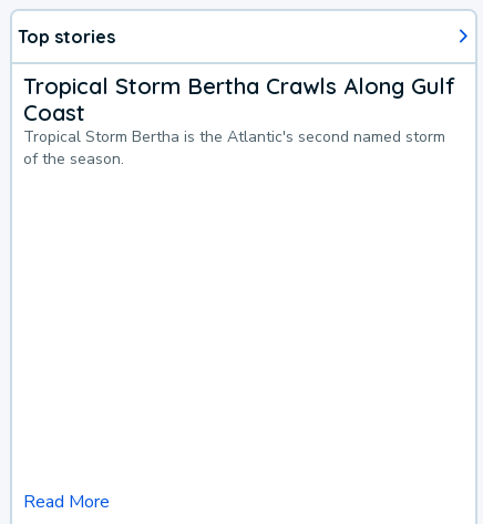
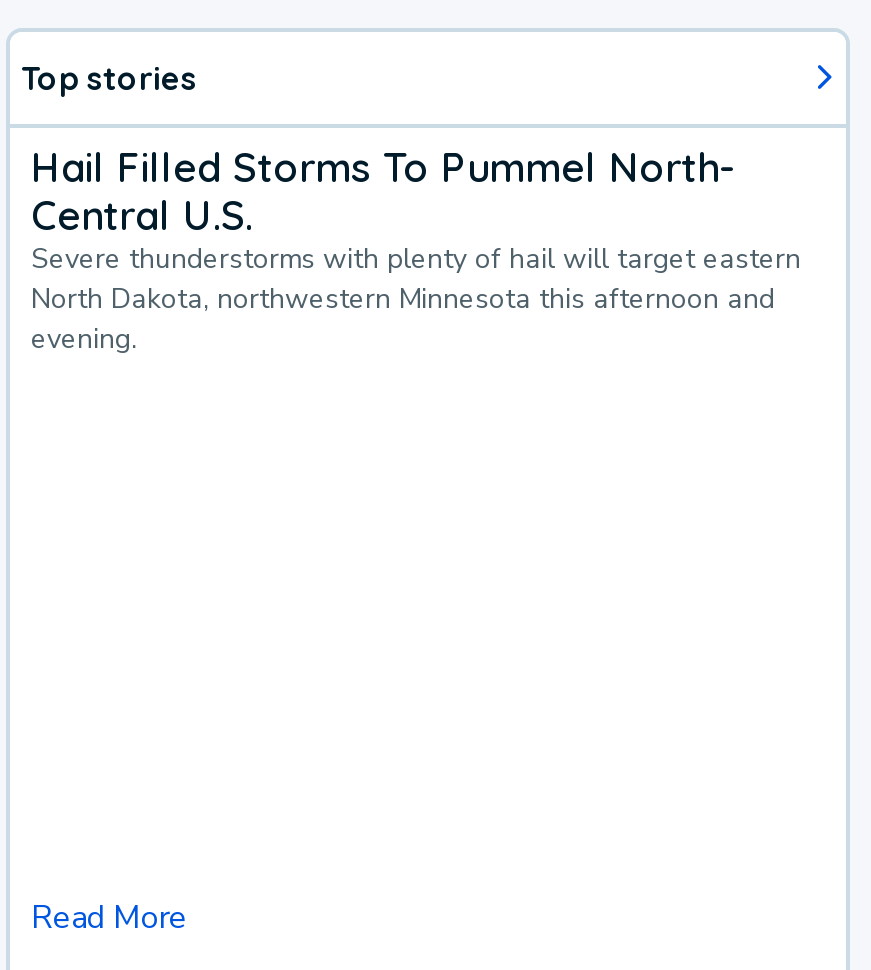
[24,72,456,169] Tropical Storm Bertha Crawls Along Gulf | Coast | Tropical Storm Bertha is the Atlantic's second named storm | of the season. -> [31,141,801,357] Hail Filled Storms To Pummel North- | Central U.S. | Severe thunderstorms with plenty of hail will target eastern | North Dakota, northwestern Minnesota this afternoon and | evening.

